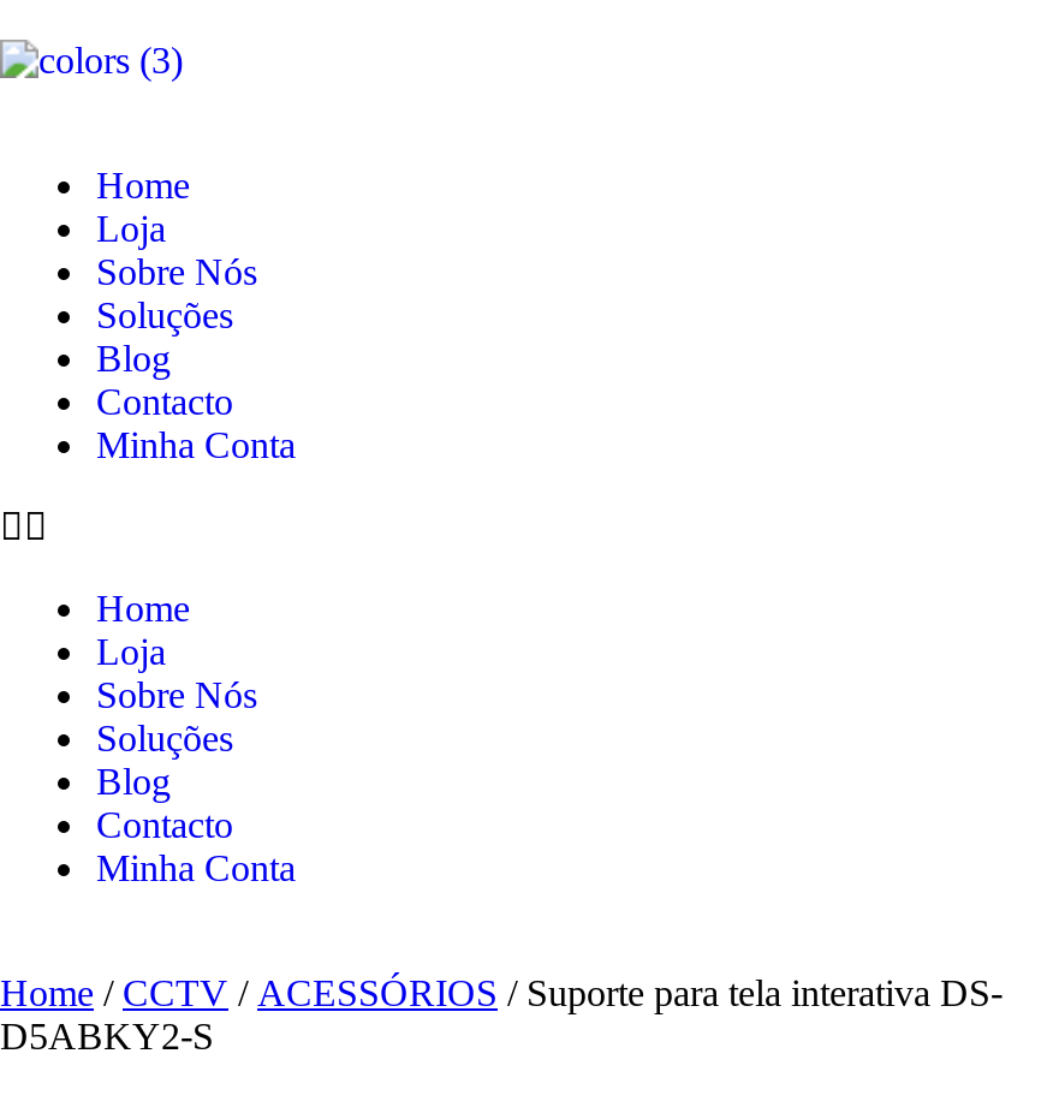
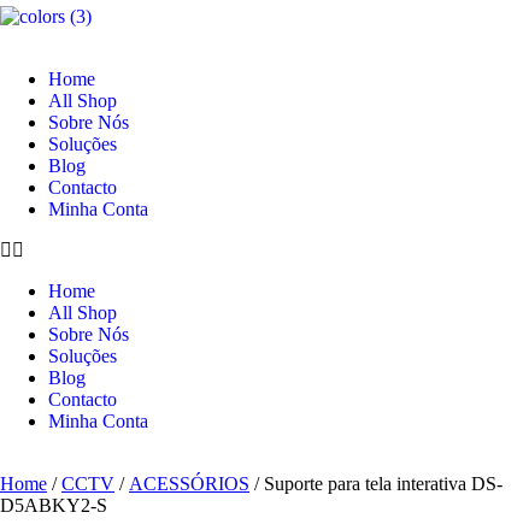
[96,208,166,249] Loja -> [48,90,117,111] All Shop
[96,631,166,672] Loja -> [48,302,117,323] All Shop

